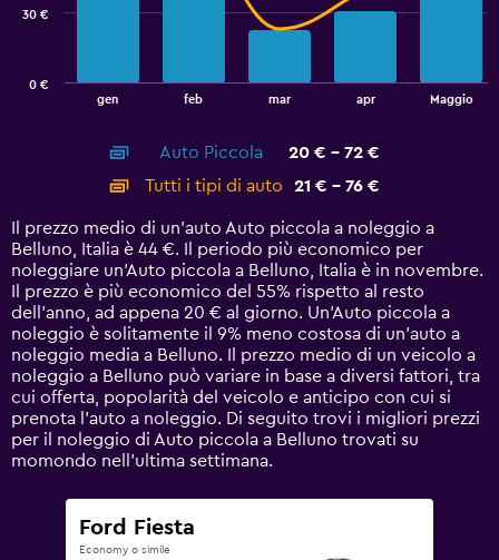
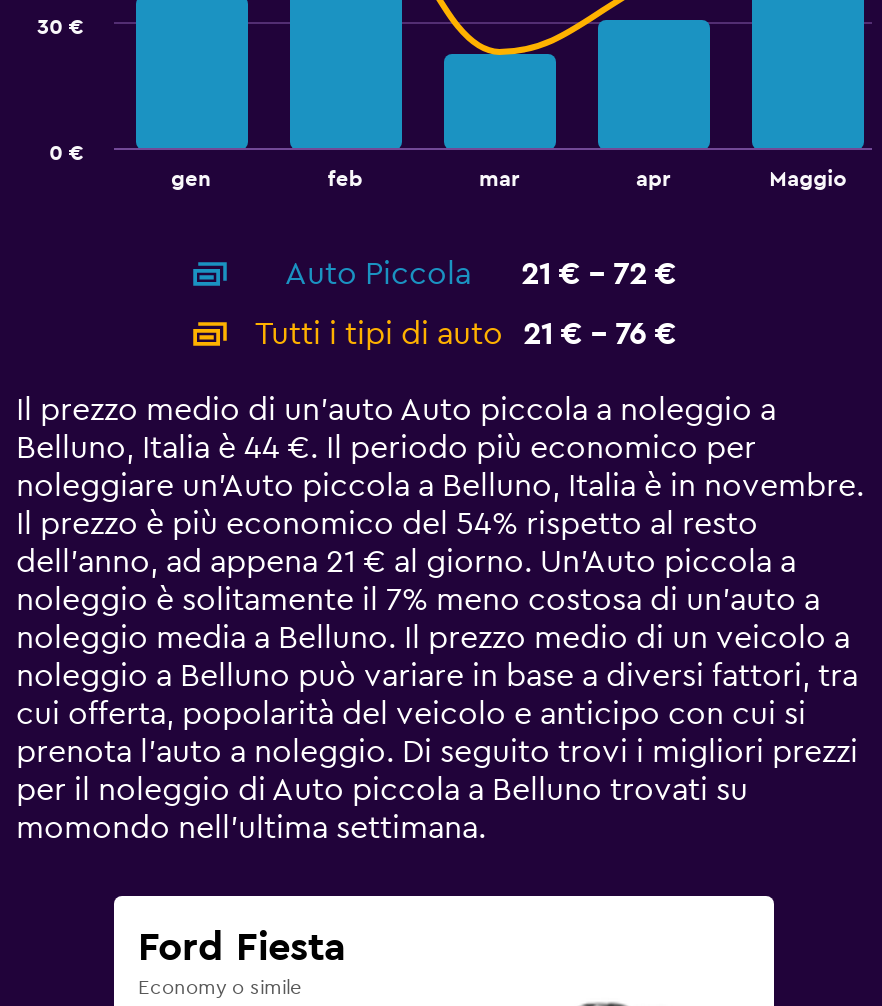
[159,144,379,161] Auto Piccola 20 € - 72 € -> [285,258,677,290] Auto Piccola 21 € - 72 €
[11,283,424,301] Il prezzo è più economico del 55% rispetto al resto -> [16,508,758,540] Il prezzo è più economico del 54% rispetto al resto
[11,304,450,322] dell'anno, ad appena 20 € al giorno. Un'Auto piccola a -> [16,546,796,578] dell'anno, ad appena 21 € al giorno. Un'Auto piccola a
[11,325,460,343] noleggio è solitamente il 9% meno costosa di un'auto a -> [16,584,820,616] noleggio è solitamente il 7% meno costosa di un'auto a

